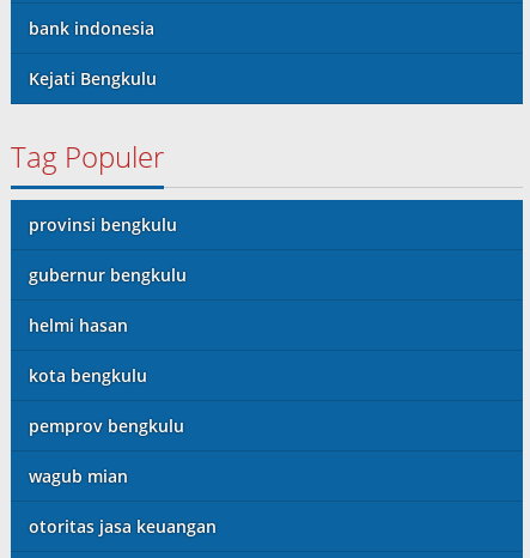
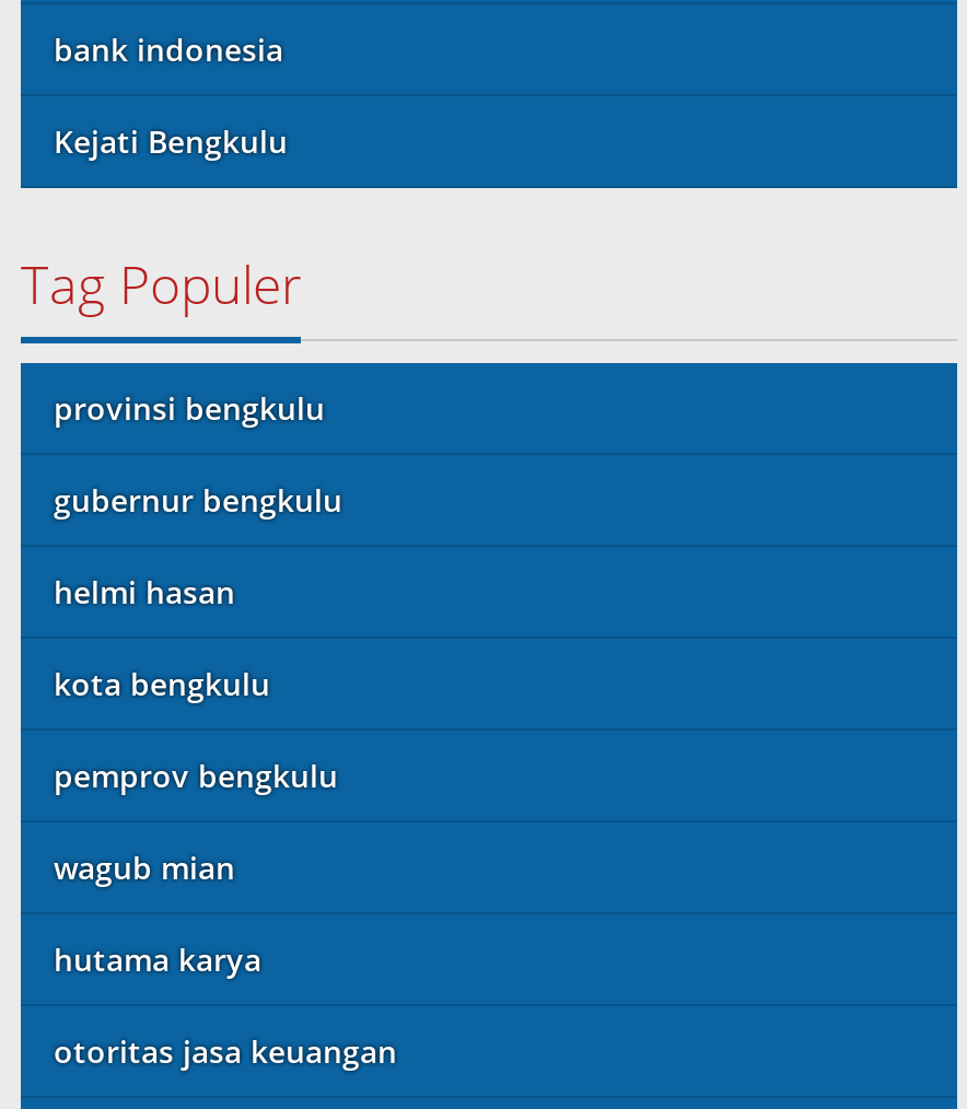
none -> [54,939,261,981] hutama karya

